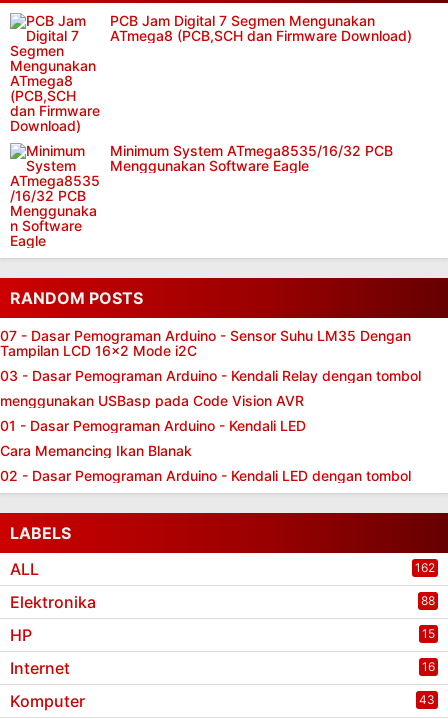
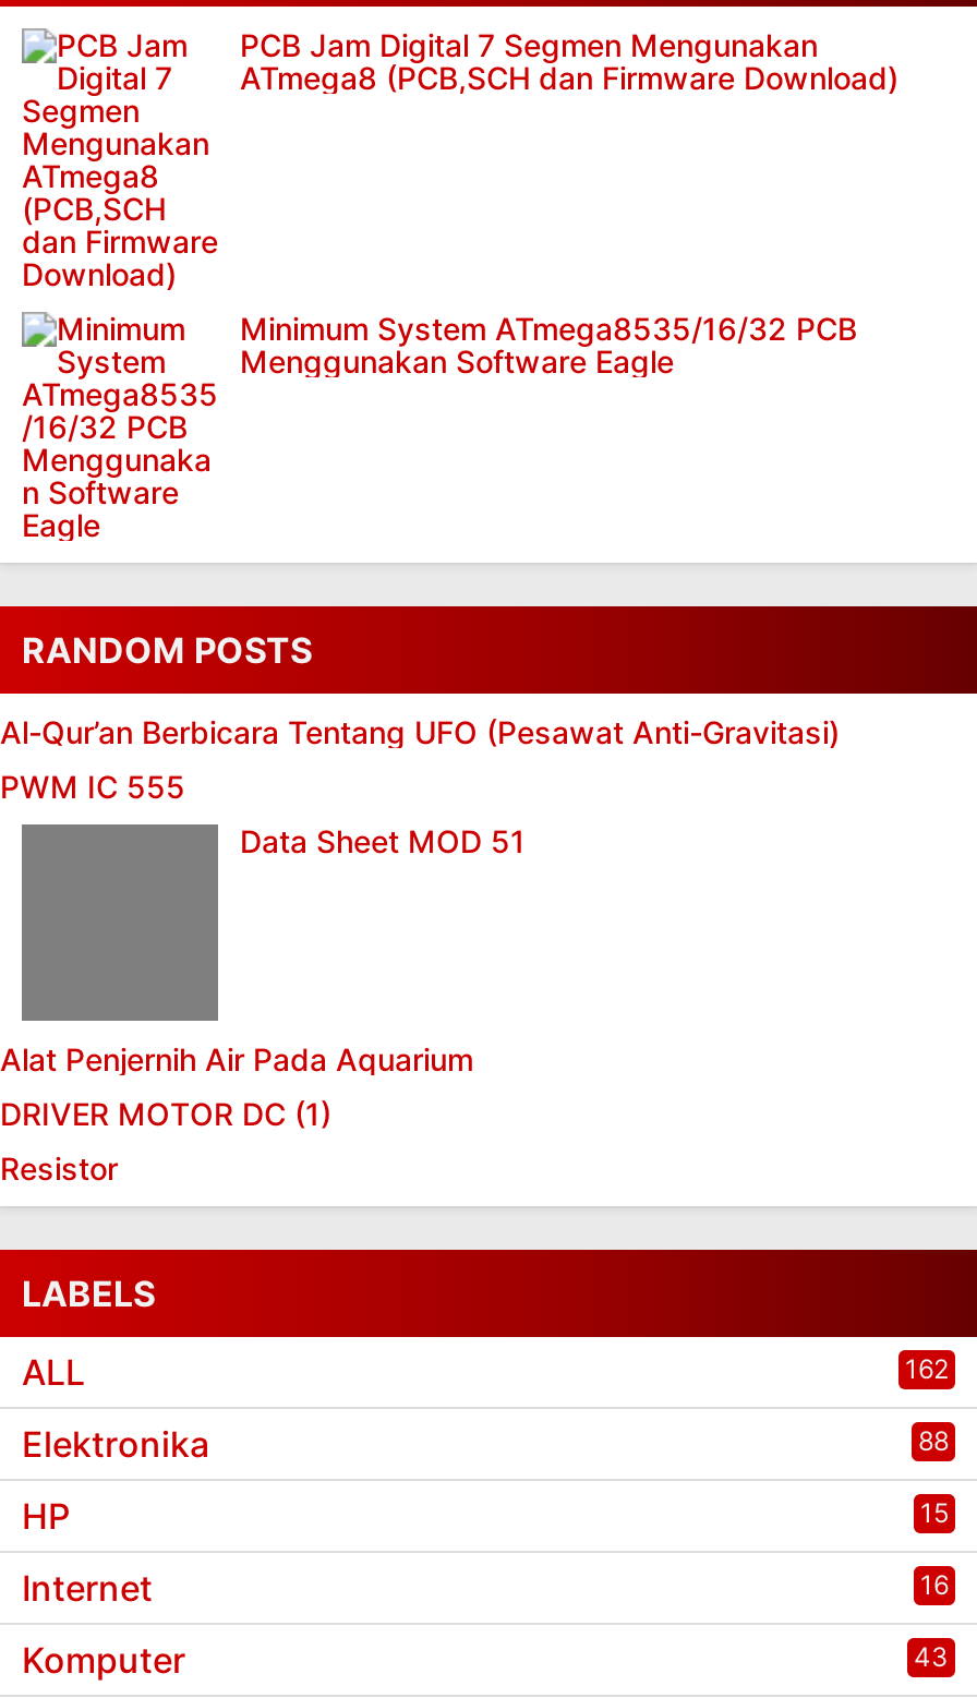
[0,327,411,359] 07 - Dasar Pemograman Arduino - Sensor Suhu LM35 Dengan | Tampilan LCD 16x2 Mode i2C -> [0,712,840,749] Al-Qur’an Berbicara Tentang UFO (Pesawat Anti-Gravitasi)
[0,367,421,384] 03 - Dasar Pemograman Arduino - Kendali Relay dengan tombol -> [0,767,185,804] PWM IC 555
[0,392,304,409] menggunakan USBasp pada Code Vision AVR -> [240,821,526,858] Data Sheet MOD 51
[0,417,306,434] 01 - Dasar Pemograman Arduino - Kendali LED -> [0,1039,473,1076] Alat Penjernih Air Pada Aquarium
[0,442,192,459] Cara Memancing Ikan Blanak -> [0,1094,331,1131] DRIVER MOTOR DC (1)
[0,467,411,484] 02 - Dasar Pemograman Arduino - Kendali LED dengan tombol -> [0,1148,118,1185] Resistor

